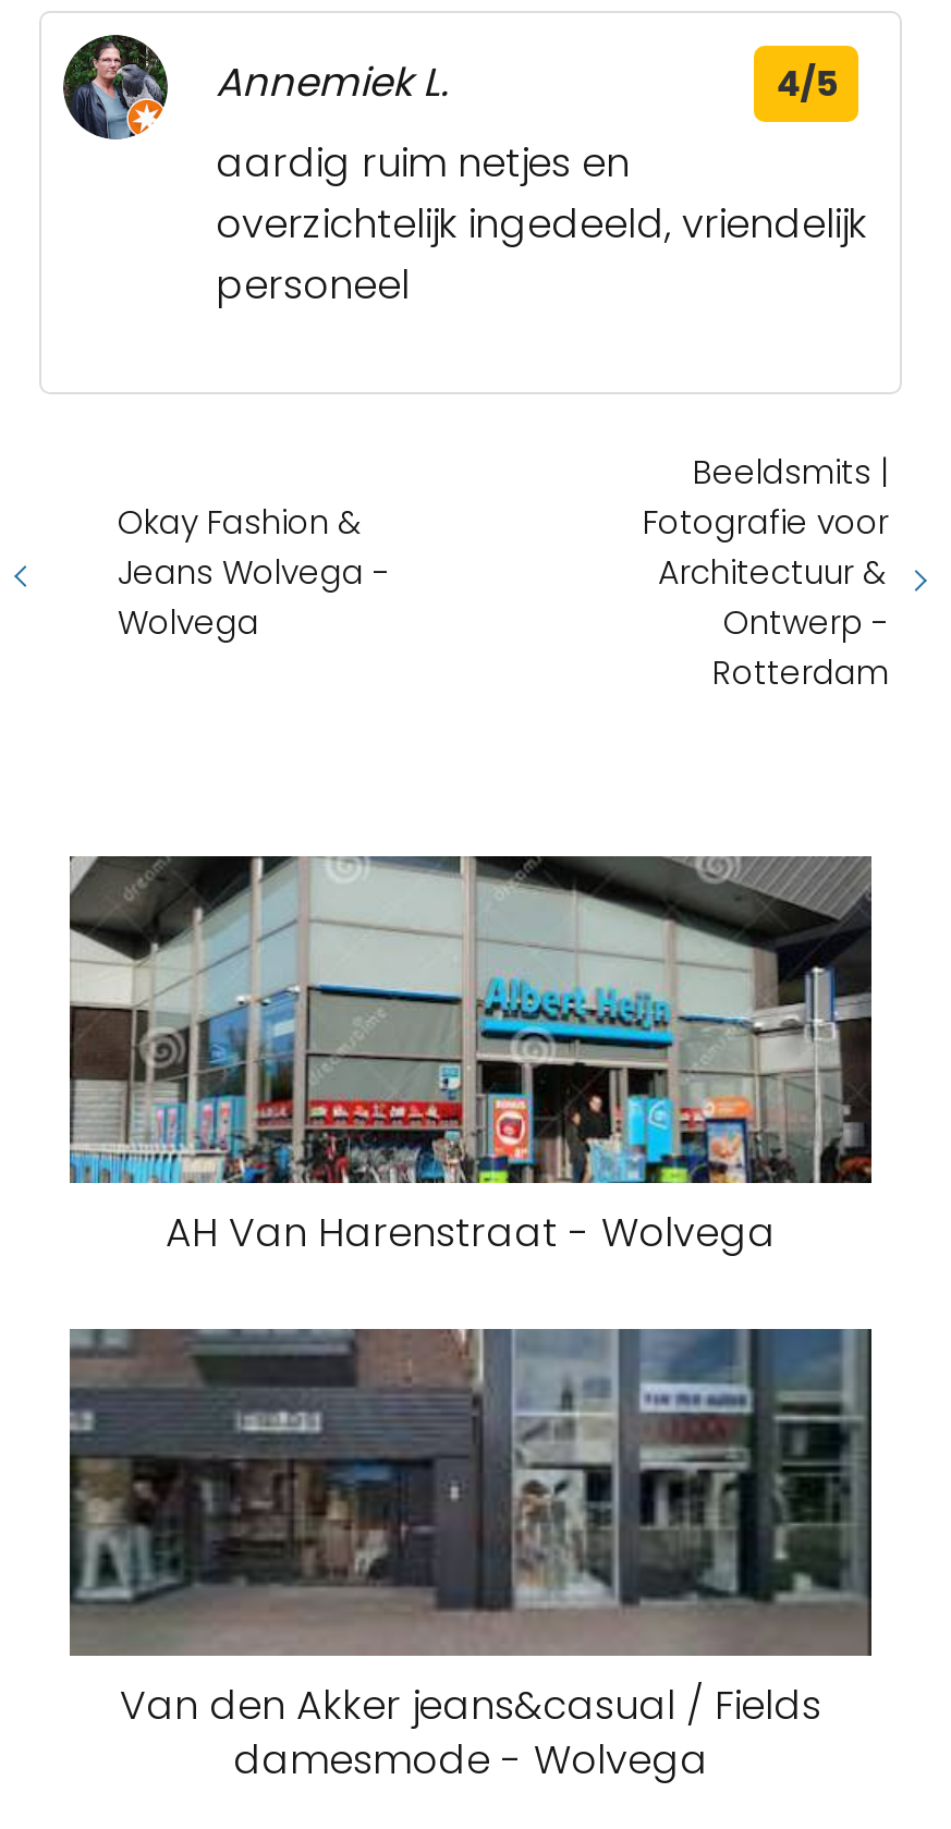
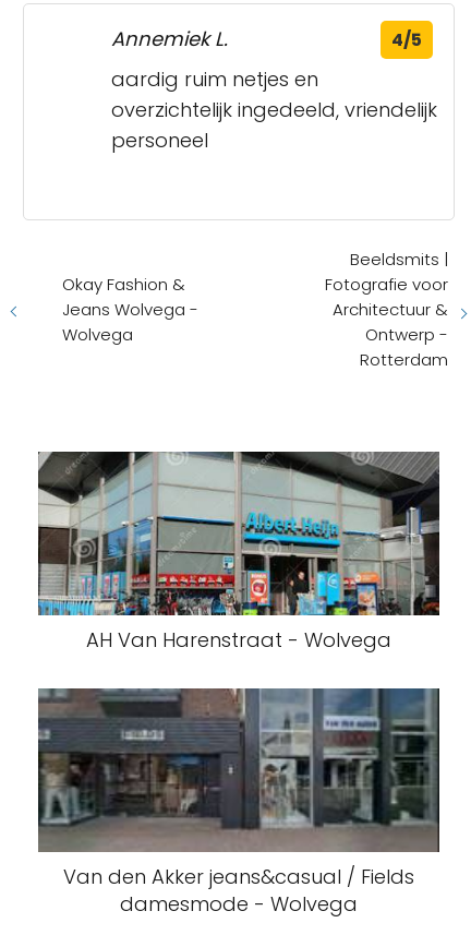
[61,33,170,142] [image] -> none

